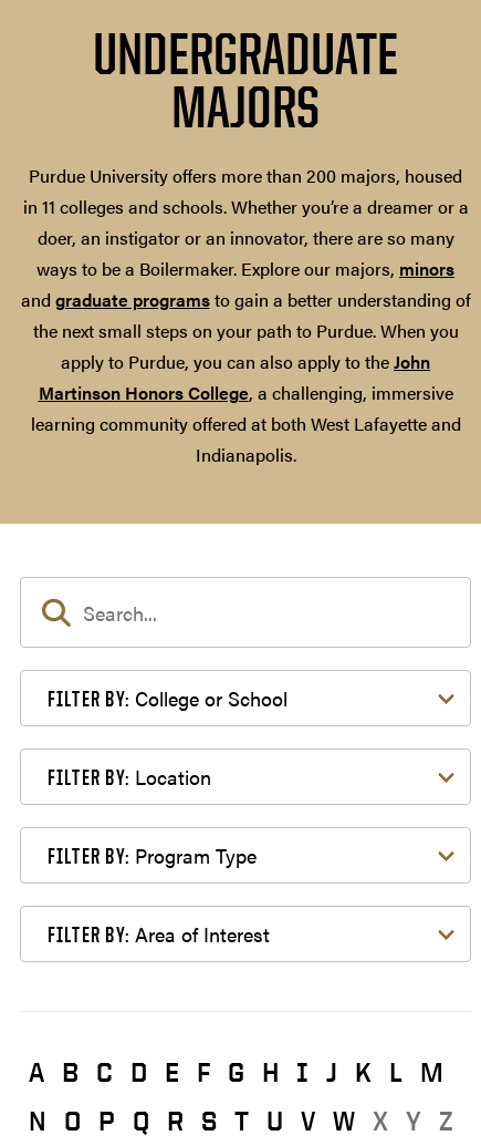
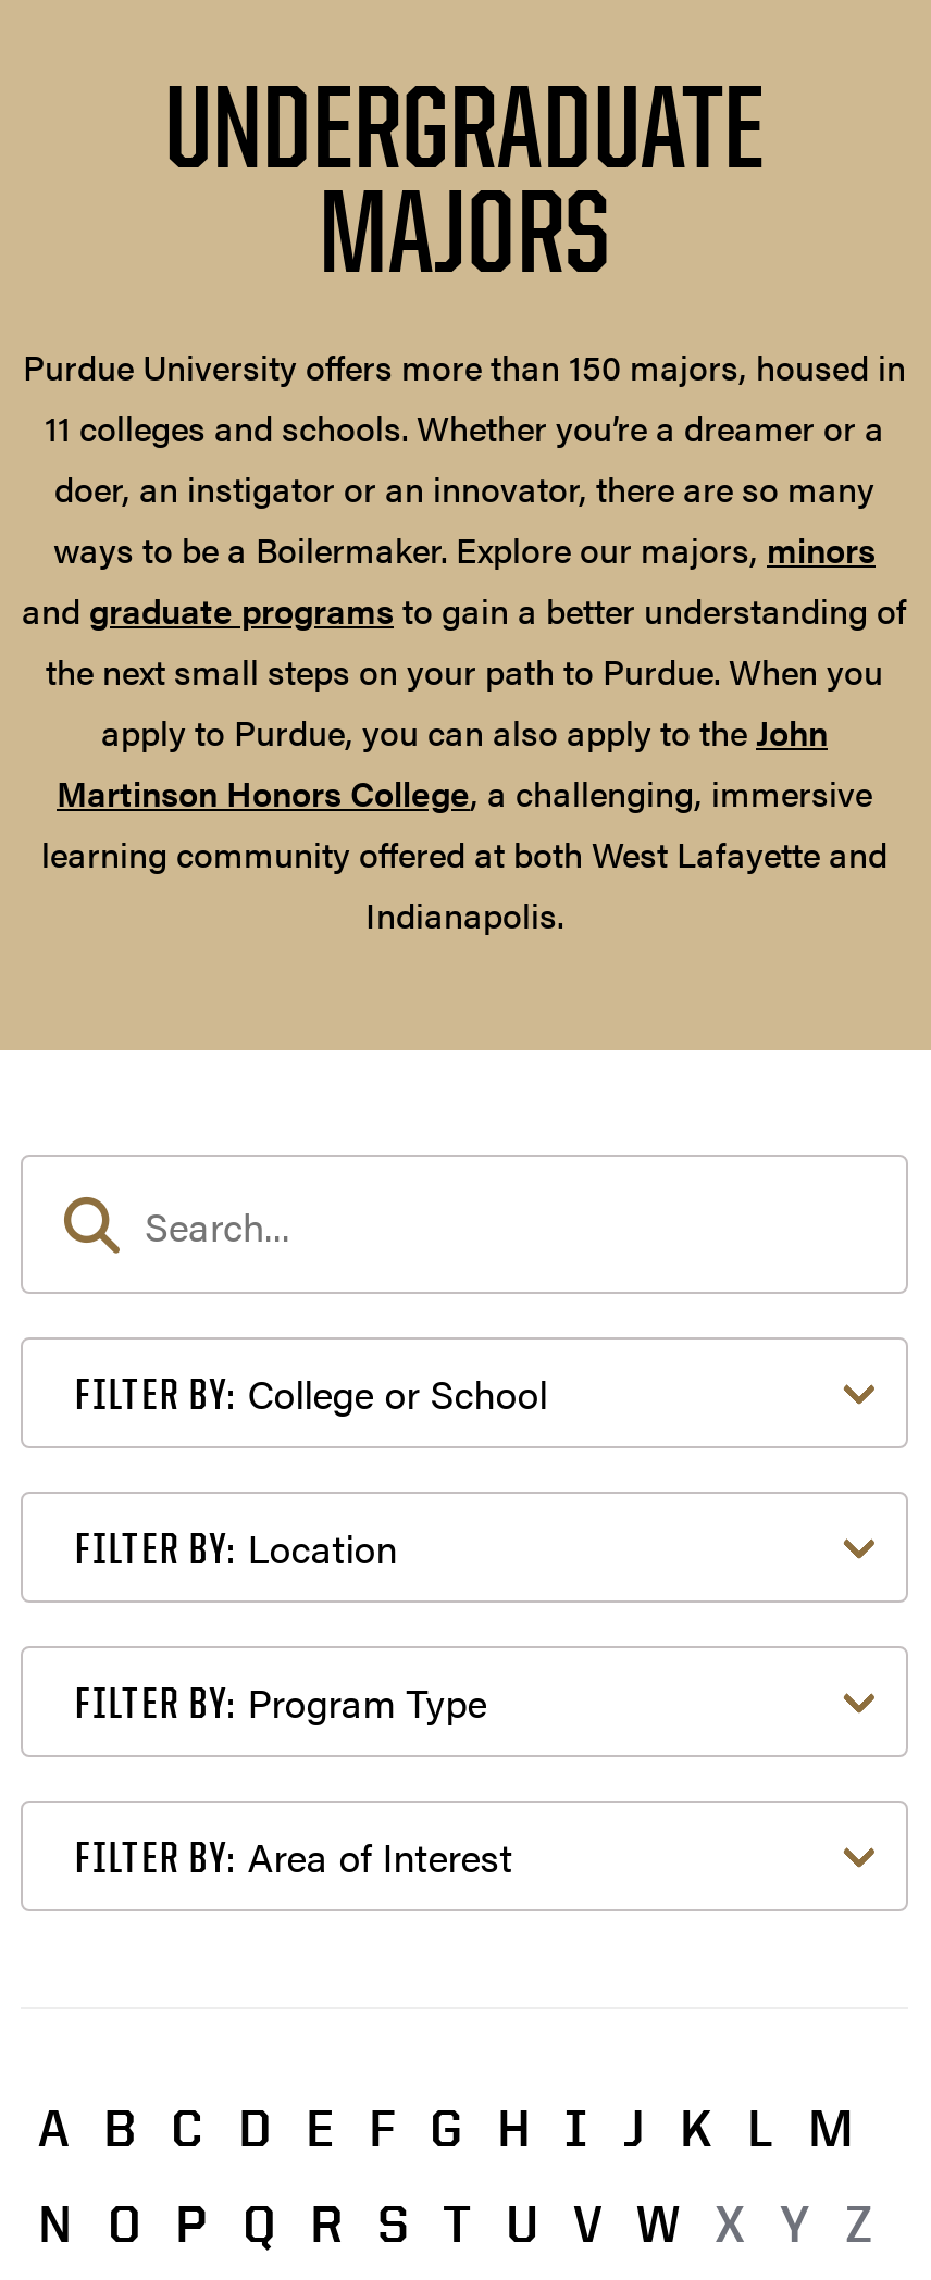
[23,163,468,219] Purdue University offers more than 200 majors, housed | in 11 colleges and schools. Whether you’re a dreamer or a -> [23,342,906,453] Purdue University offers more than 150 majors, housed in | 11 colleges and schools. Whether you’re a dreamer or a

